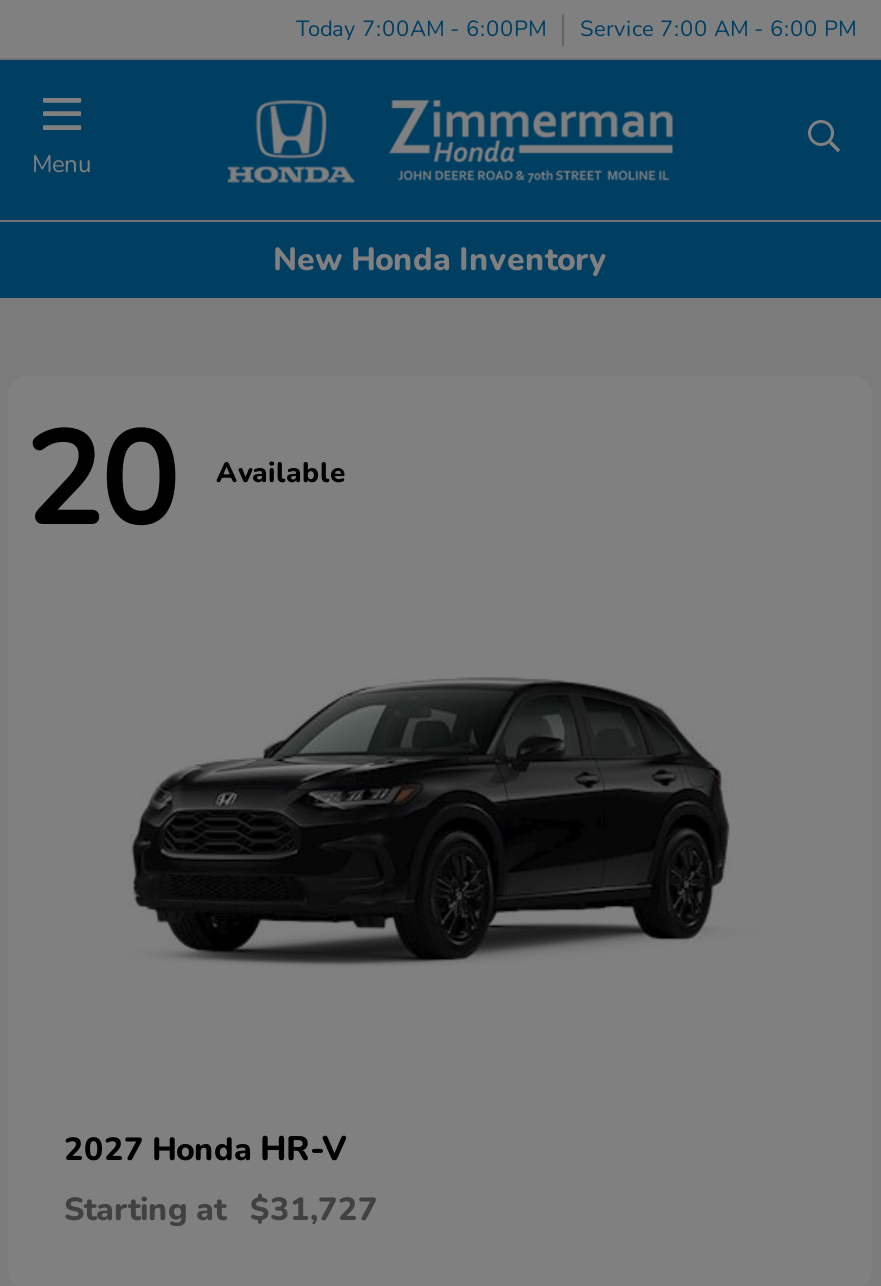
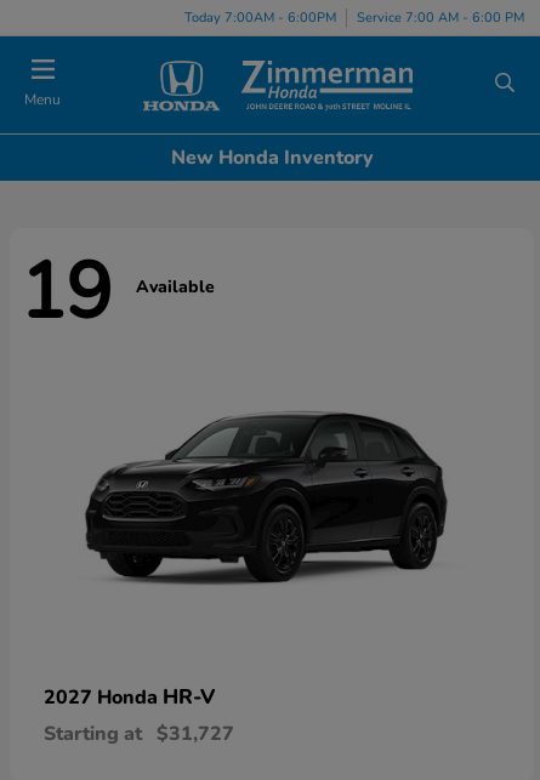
[24,393,346,569] 20 Available -> [19,239,215,345] 19 Available

